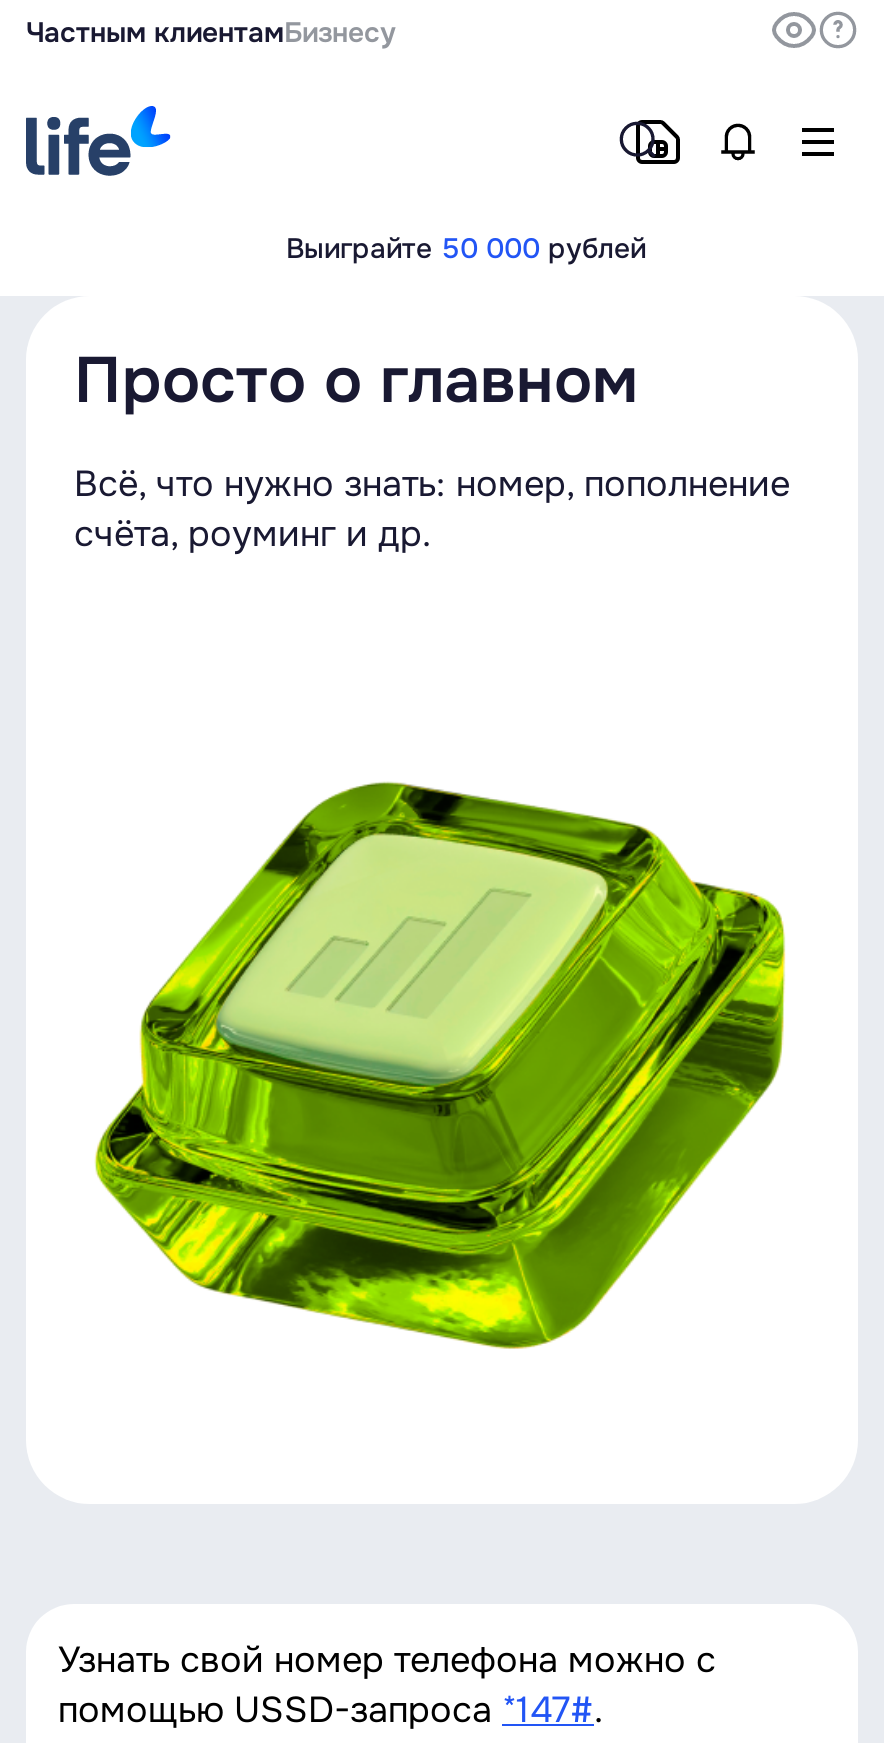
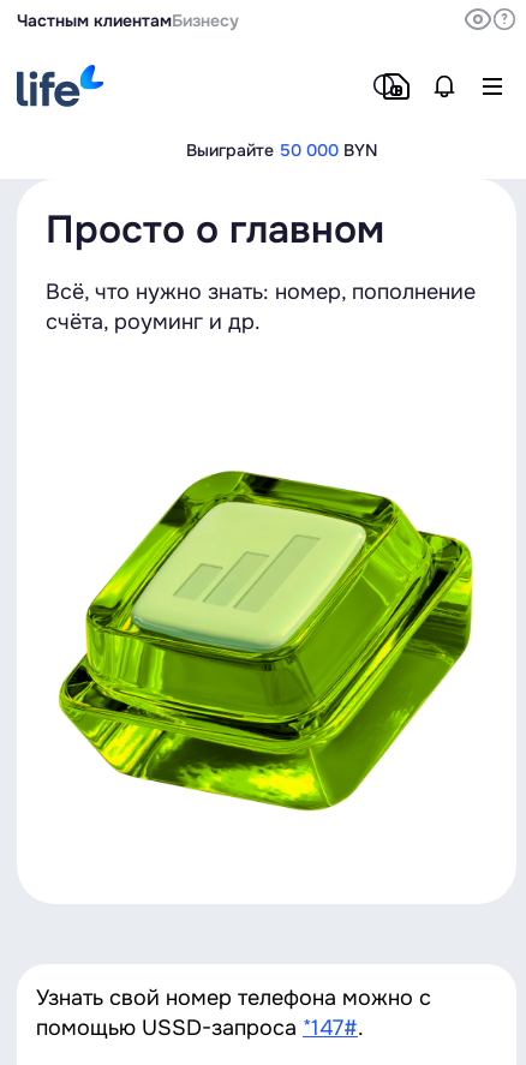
[286,230,646,266] Выиграйте 50 000 рублей -> [186,139,376,161] Выиграйте 50 000 BYN

